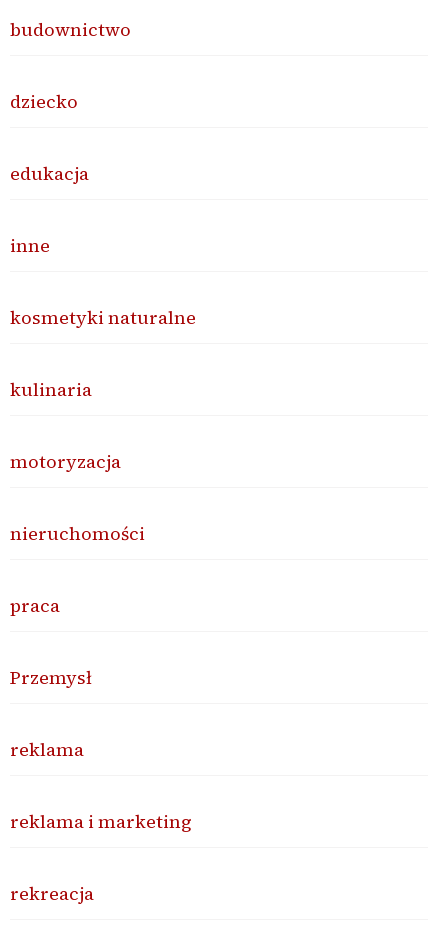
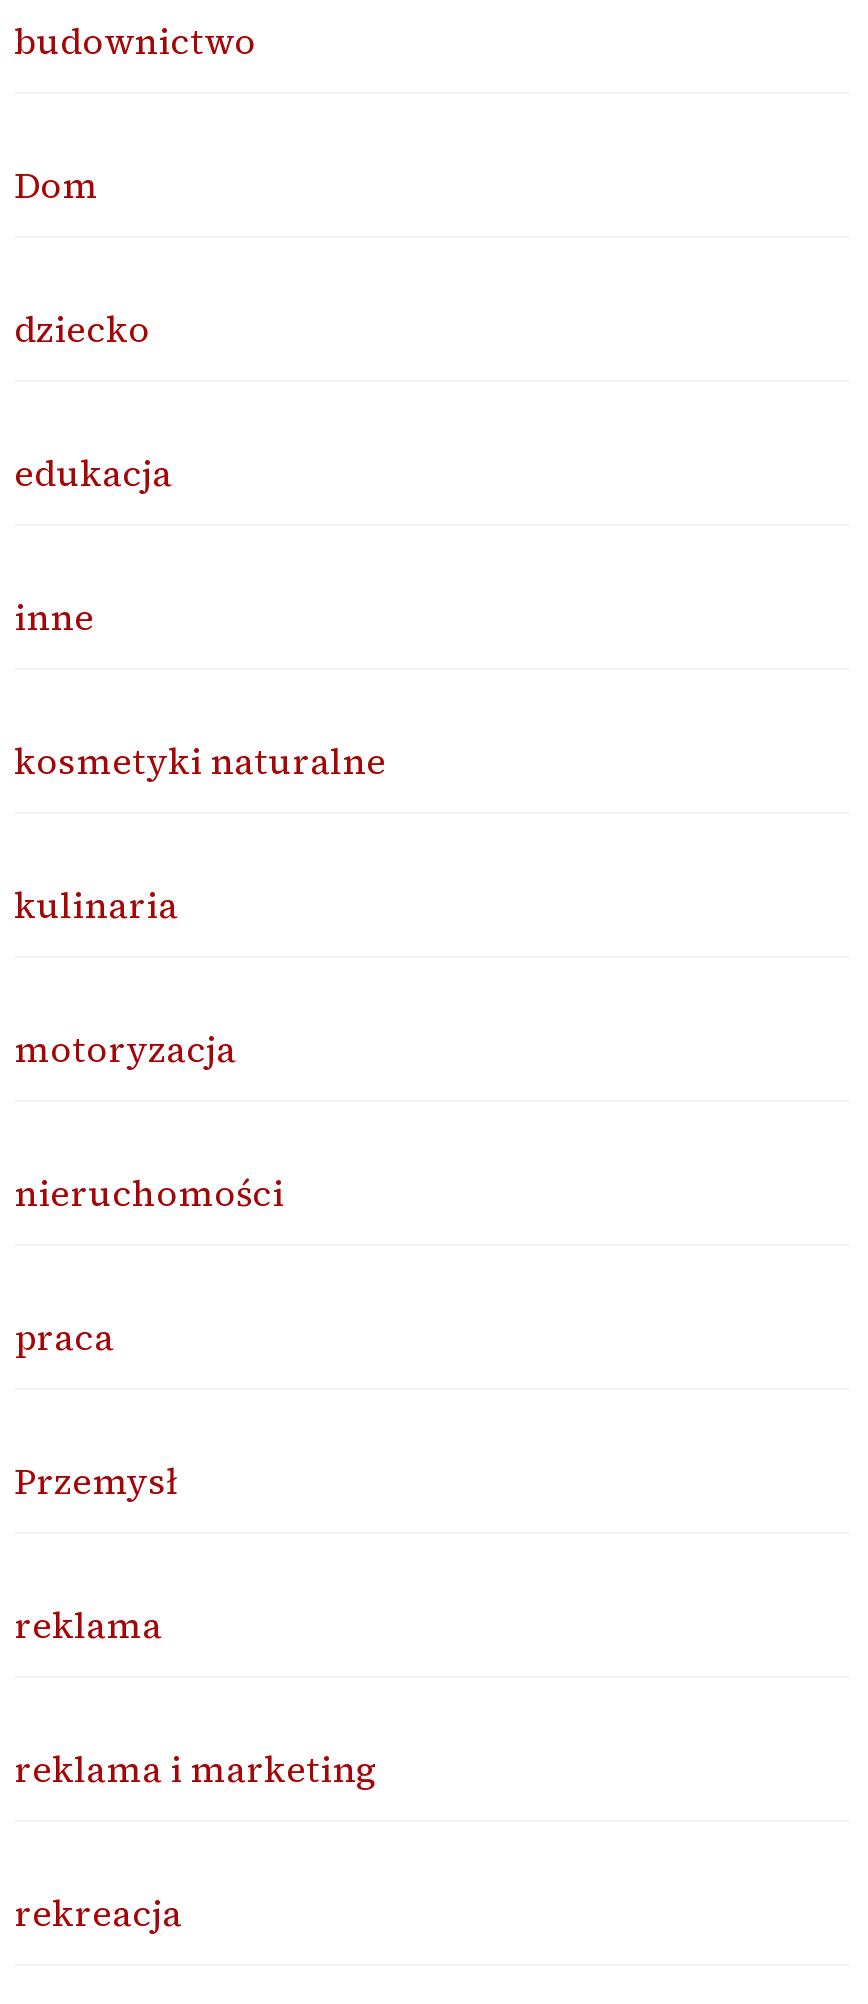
none -> [14,160,98,210] Dom

